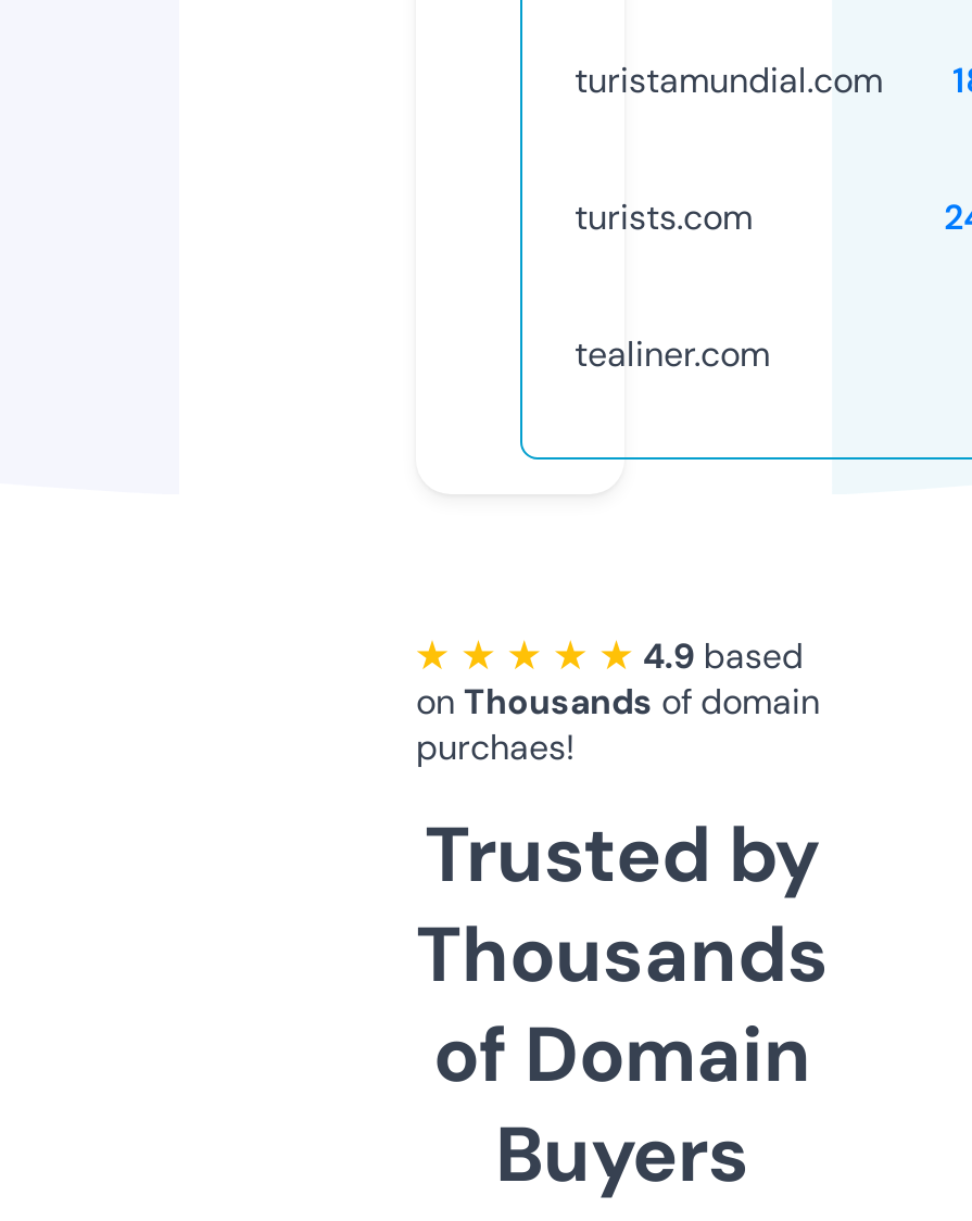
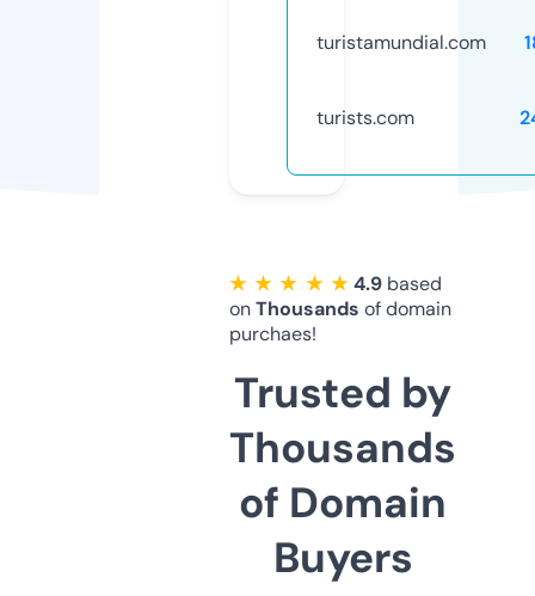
[575,331,770,377] tealiner.com -> none

